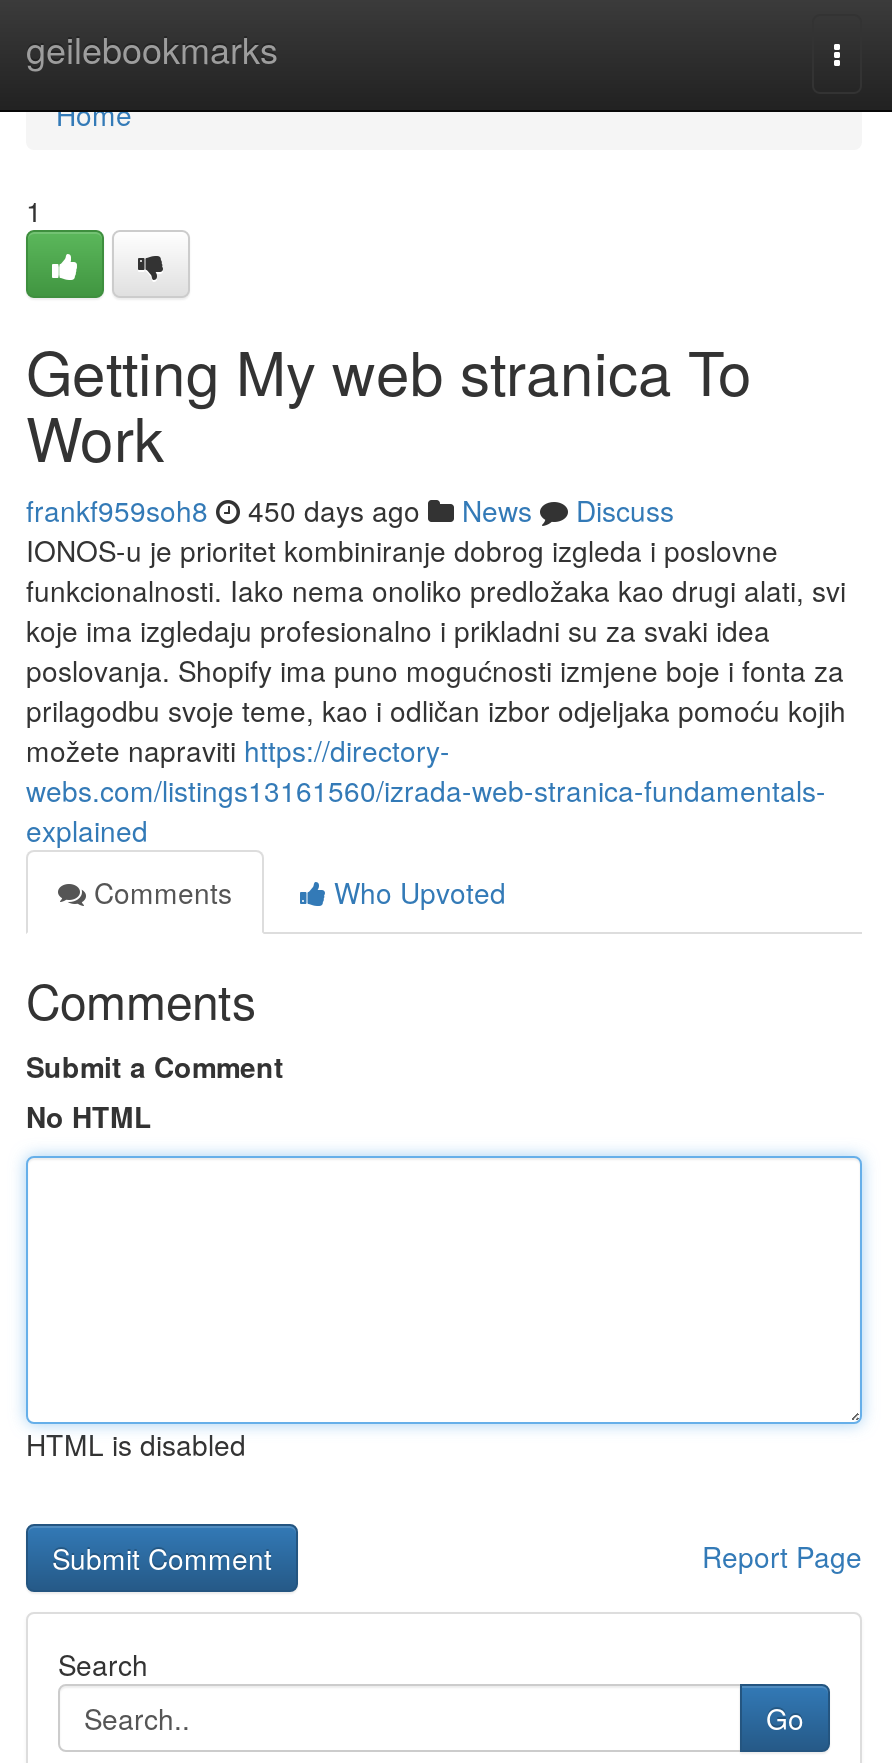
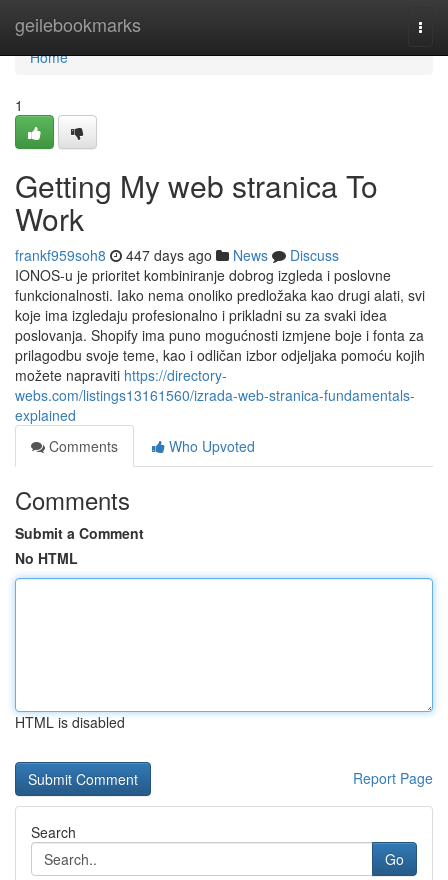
[26,490,674,530] frankf959soh8 450 days ago News Discuss -> [15,245,339,265] frankf959soh8 447 days ago News Discuss

